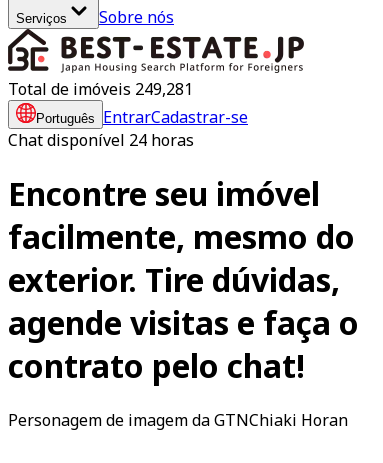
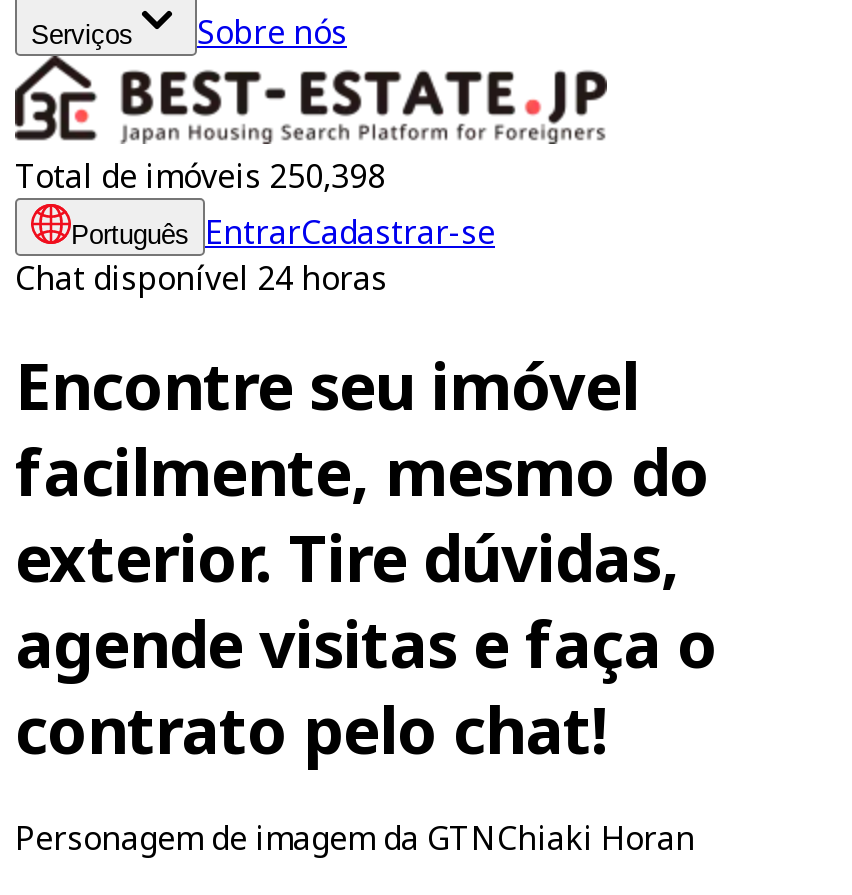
[8,78,193,100] Total de imóveis 249,281 -> [15,154,385,198] Total de imóveis 250,398

